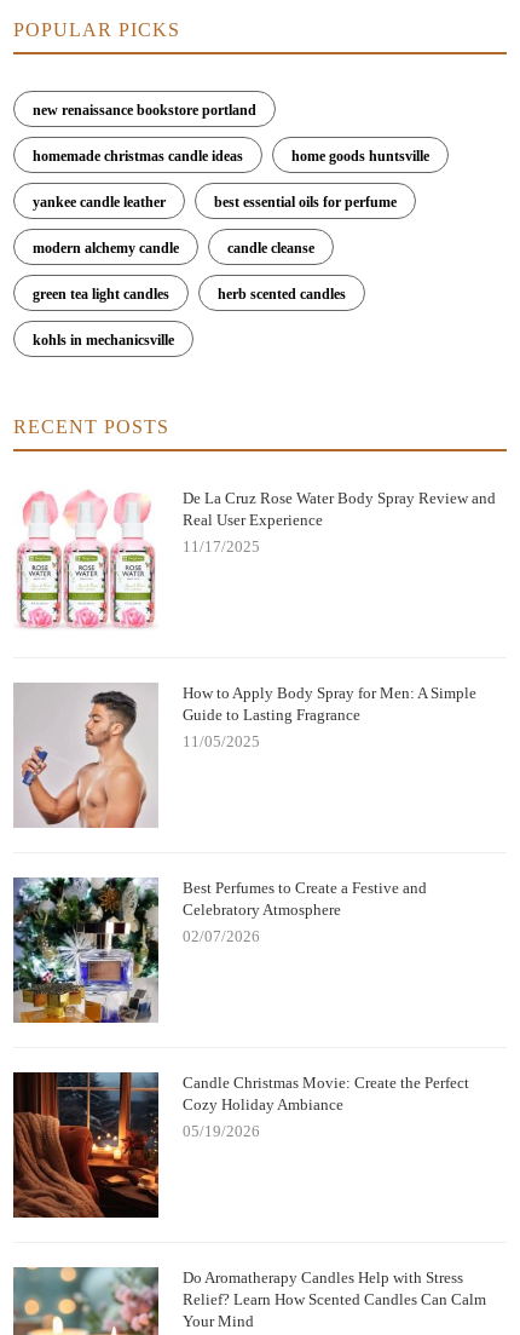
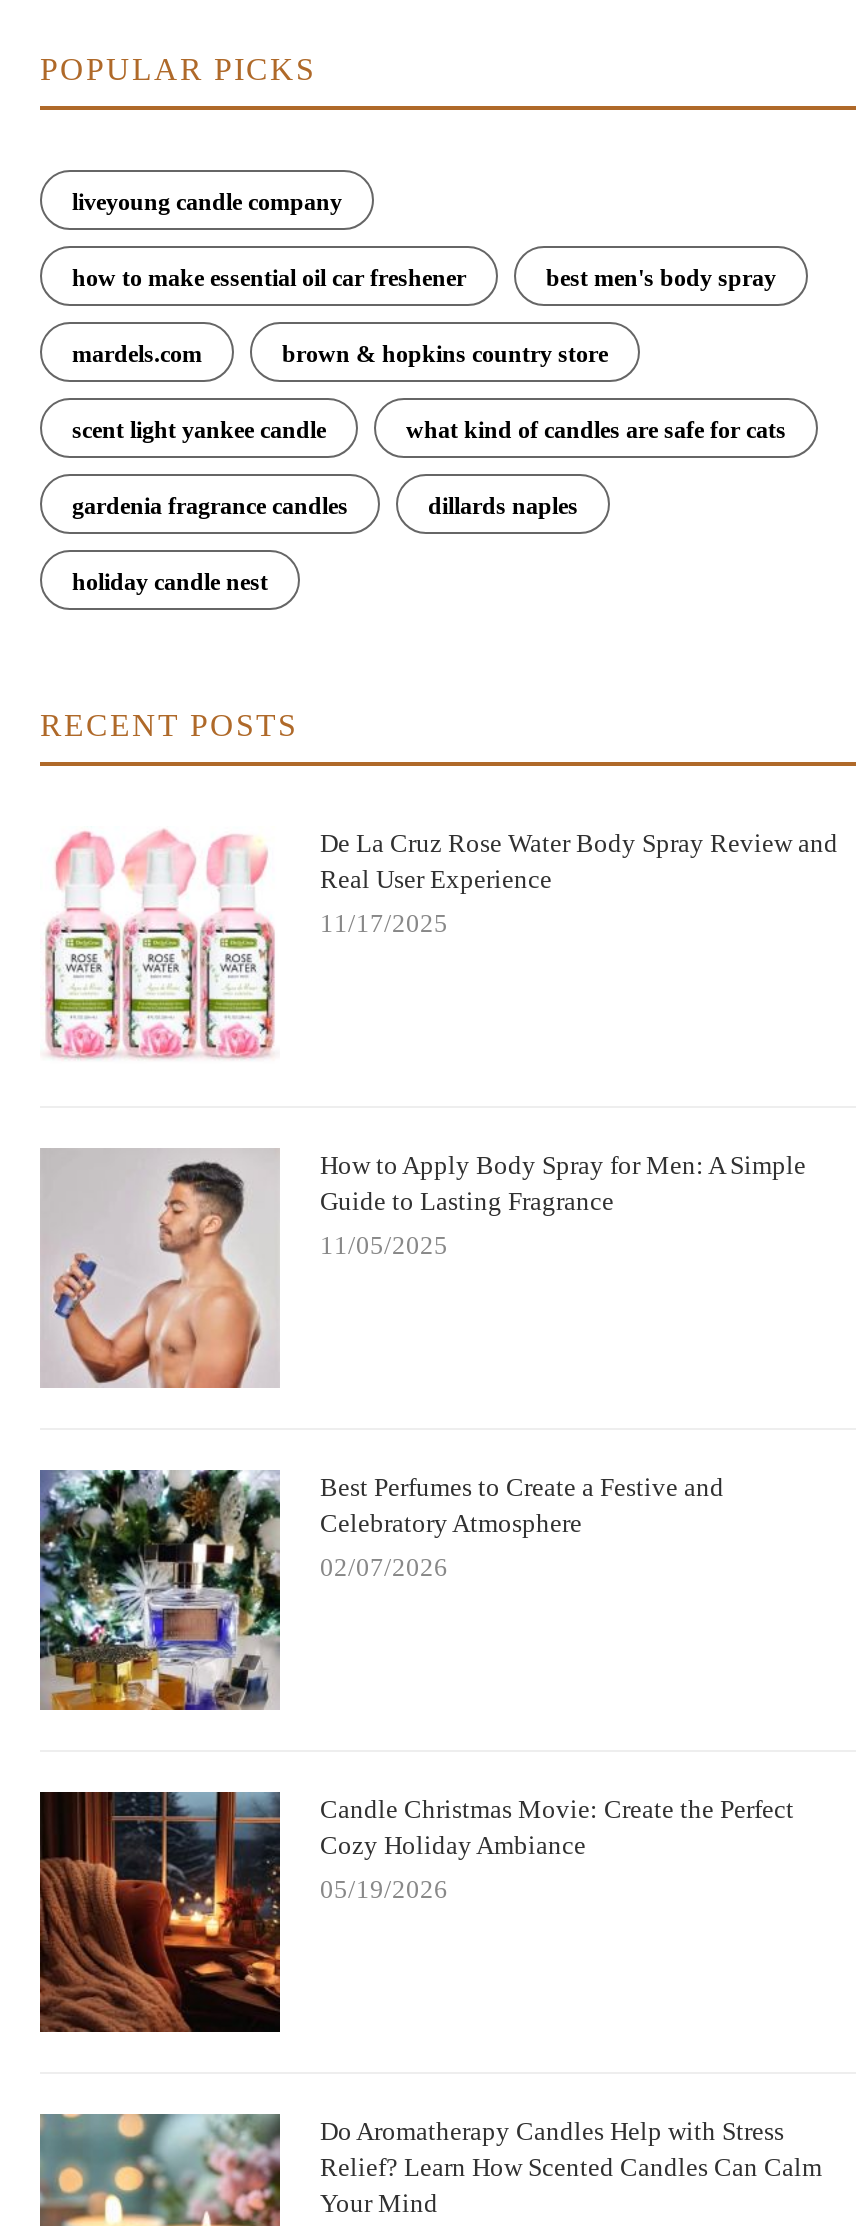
[33,101,256,118] new renaissance bookstore portland -> [72,187,342,215] liveyoung candle company
[33,147,429,164] homemade christmas candle ideas | home goods huntsville -> [72,263,776,291] how to make essential oil car freshener | best men's body spray
[33,193,397,210] yankee candle leather | best essential oils for perfume -> [72,339,608,367] mardels.com | brown & hopkins country store
[33,239,314,256] modern alchemy candle | candle cleanse -> [72,415,786,443] scent light yankee candle | what kind of candles are safe for cats
[33,285,346,302] green tea light candles | herb scented candles -> [72,491,578,519] gardenia fragrance candles | dillards naples
[33,331,174,348] kohls in mechanicsville -> [72,567,268,595] holiday candle nest

